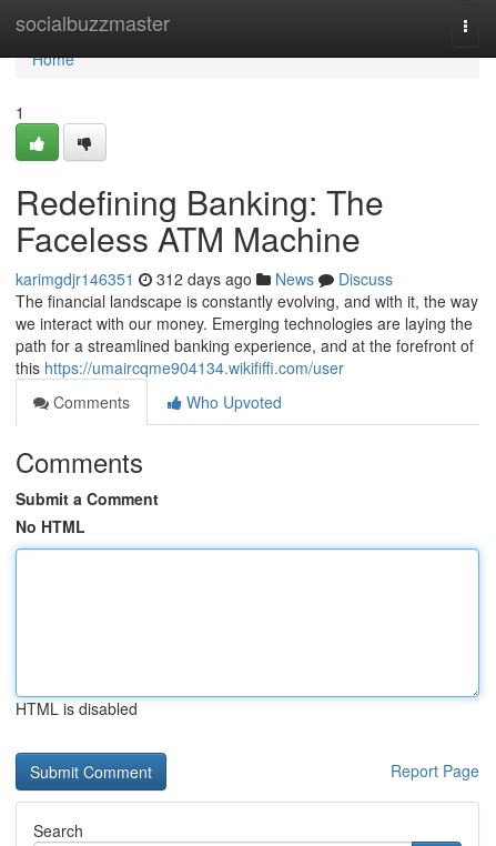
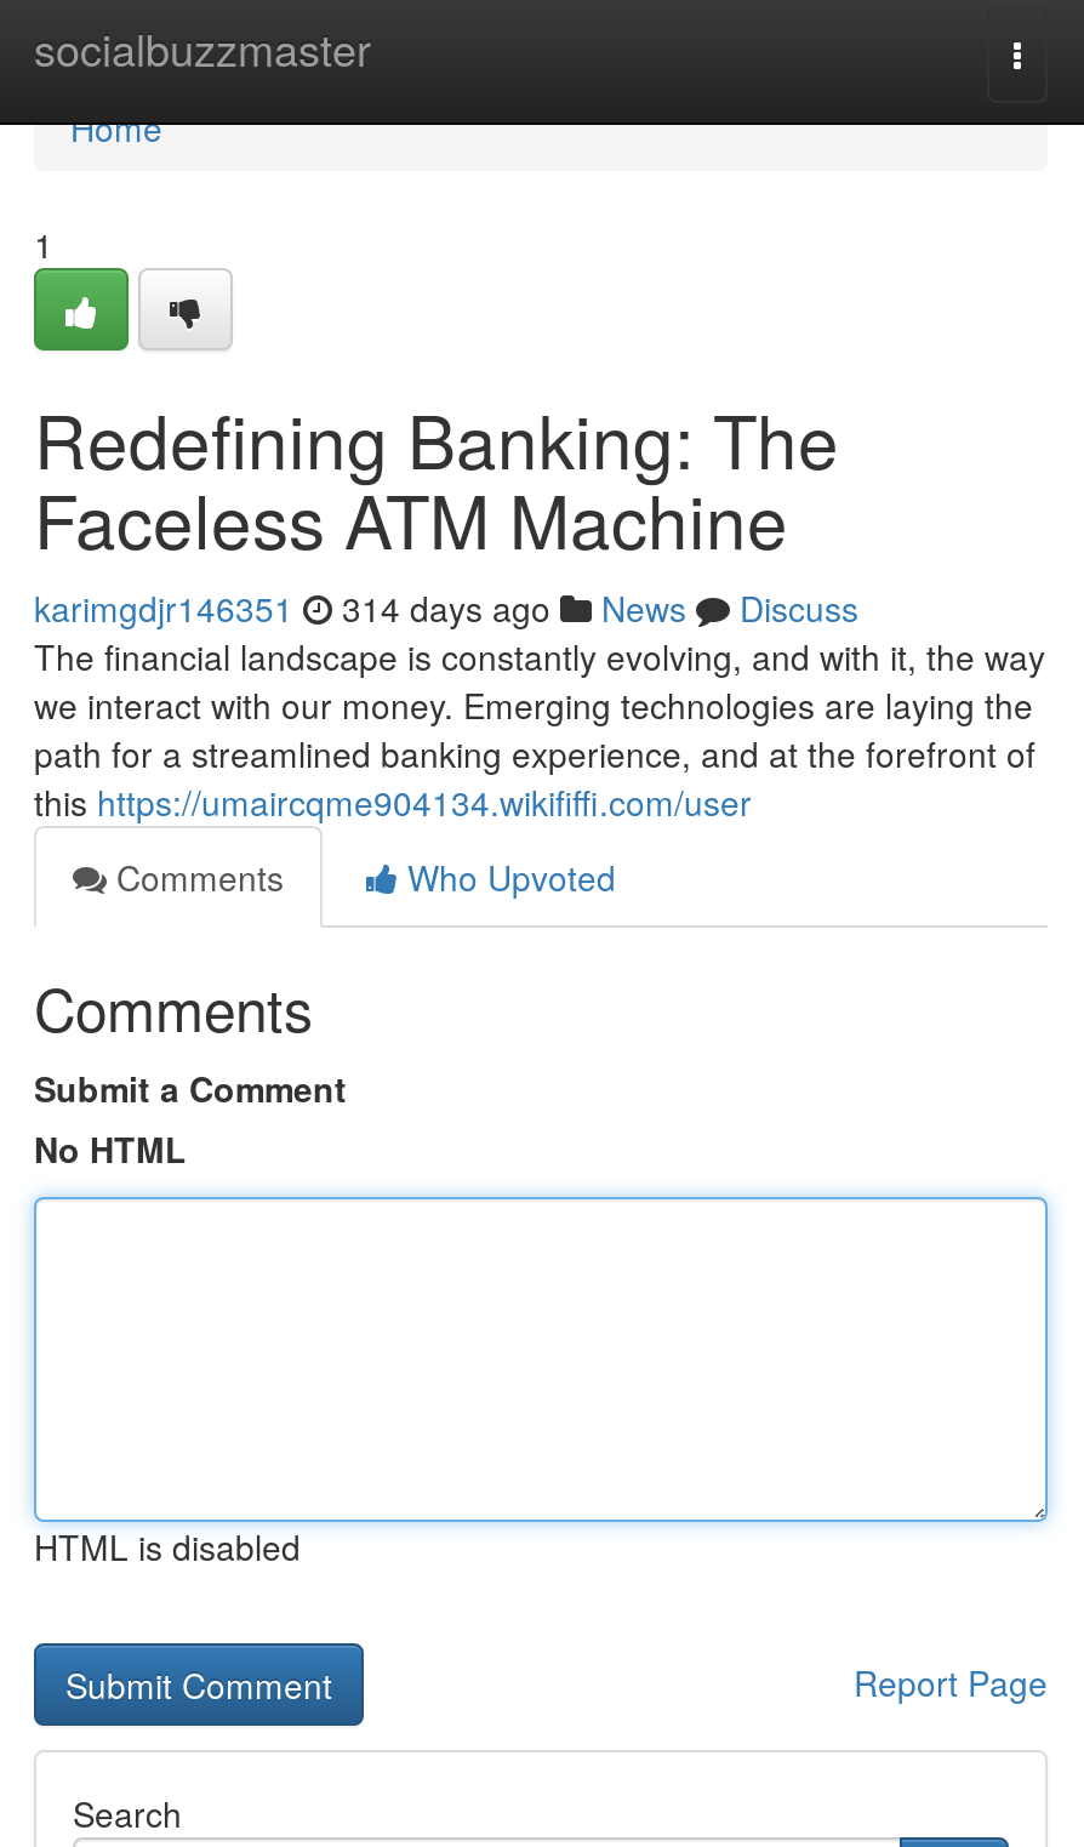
[16,268,393,290] karimgdjr146351 312 days ago News Discuss -> [34,583,858,632] karimgdjr146351 314 days ago News Discuss

